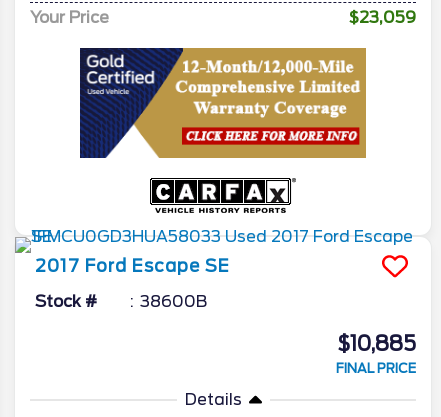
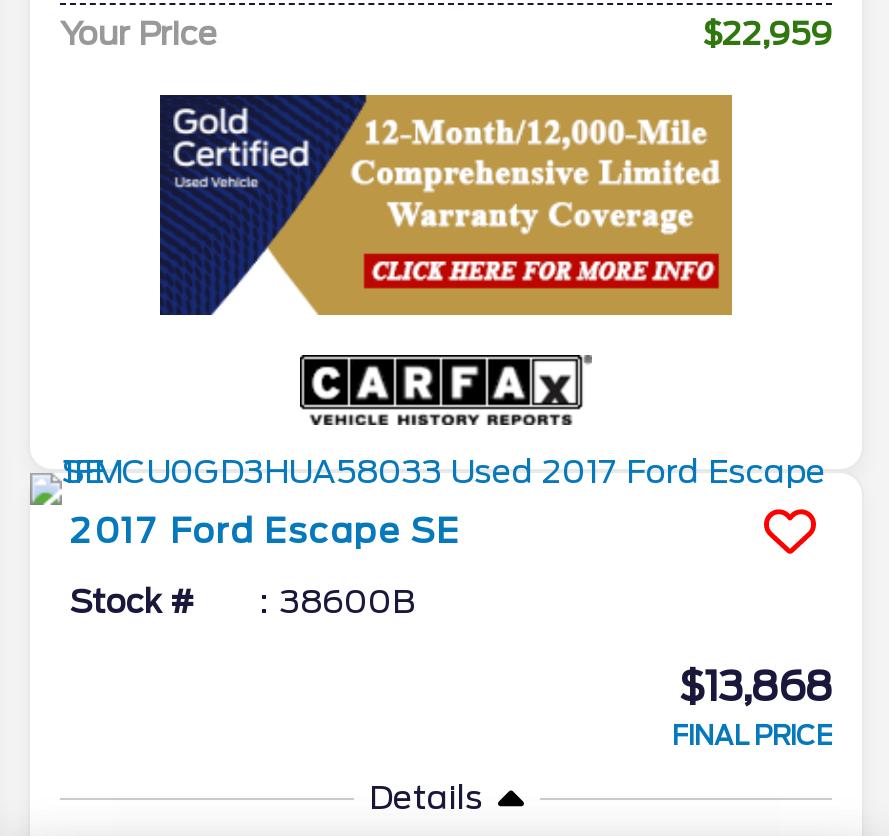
[349,8,416,27] $23,059 -> [702,16,832,54] $22,959
[337,332,416,356] $10,885 -> [678,663,832,711] $13,868

